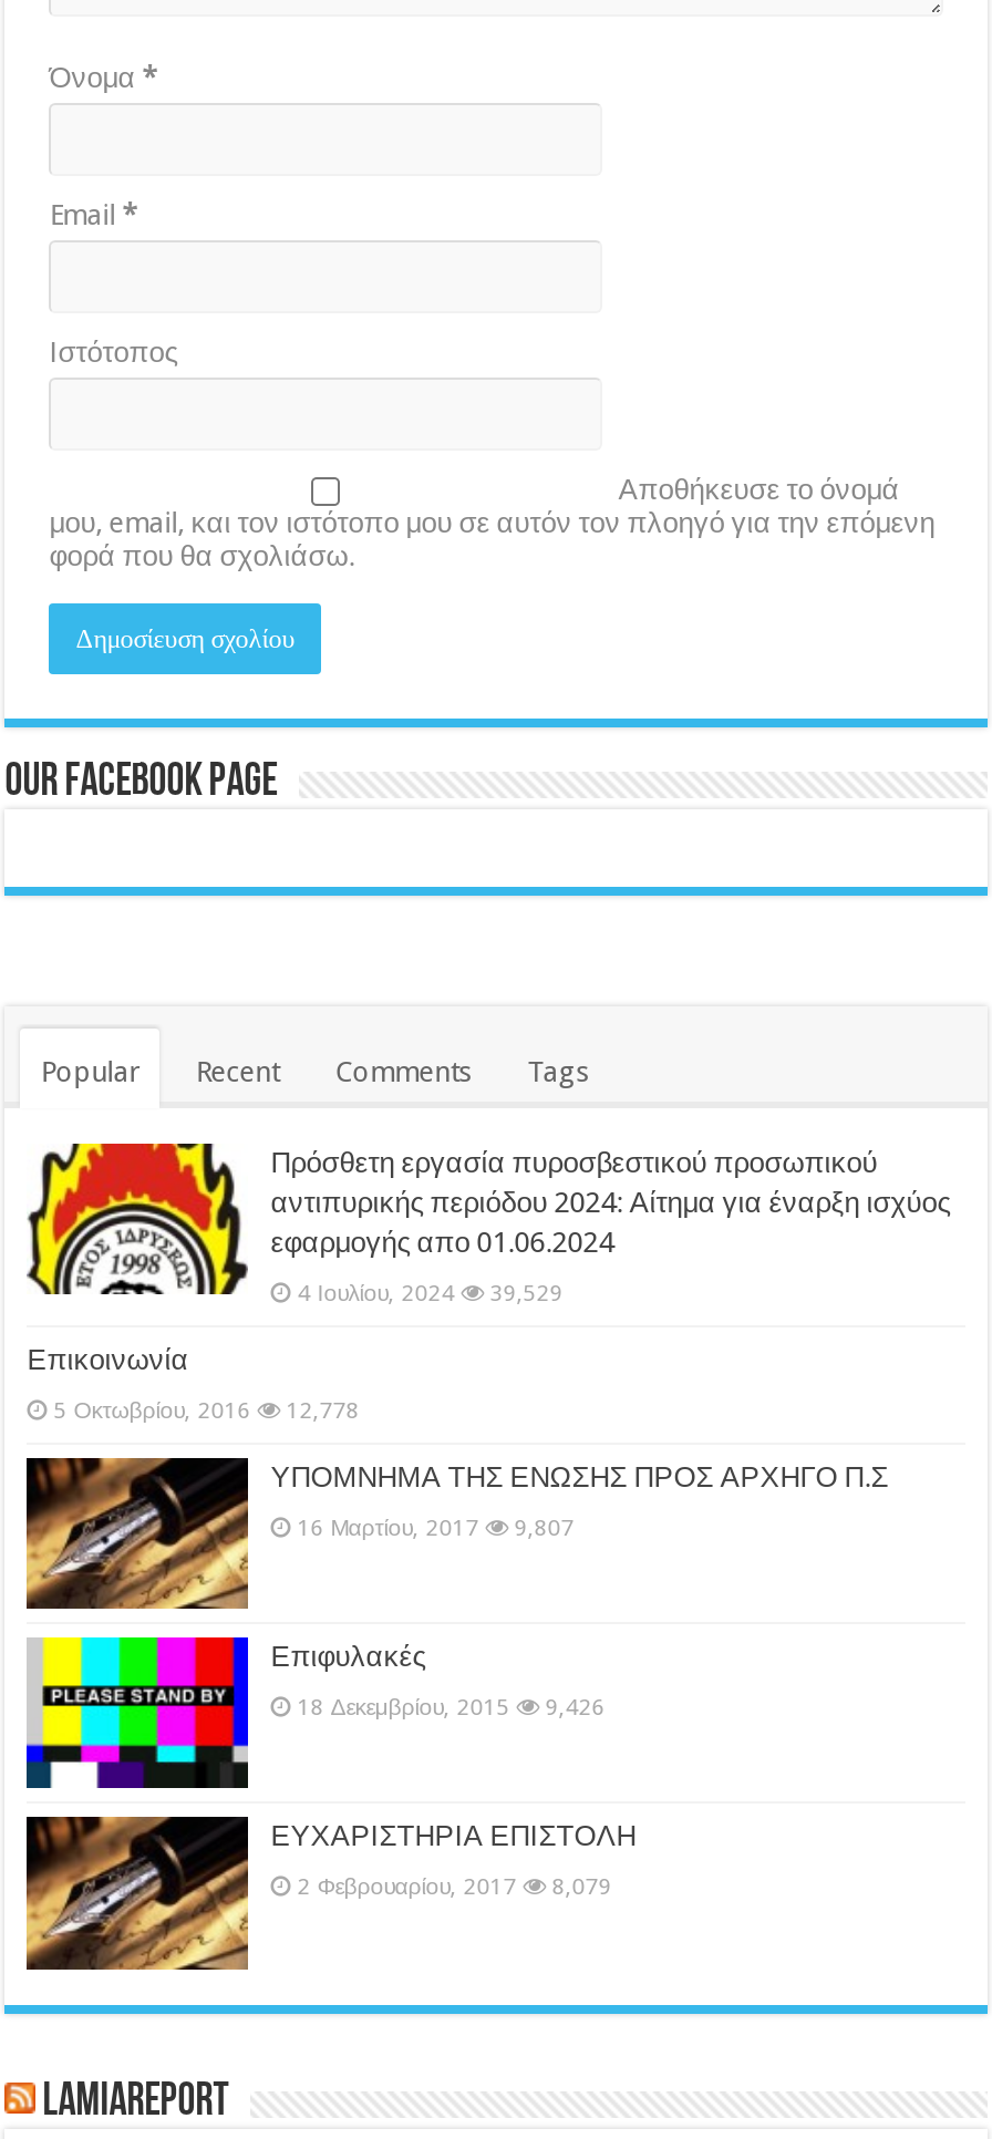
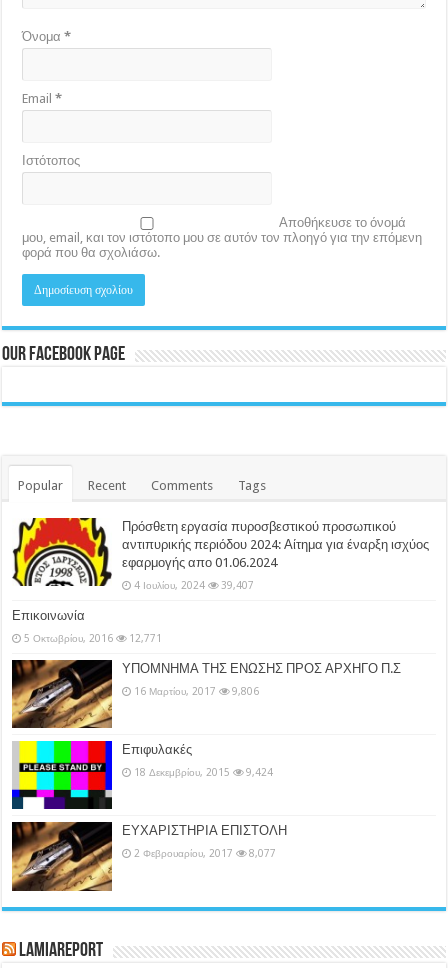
[297,1279,563,1306] 4 Ιουλίου, 2024 39,529 -> [134,579,254,591] 4 Ιουλίου, 2024 39,407
[54,1396,359,1423] 5 Οκτωβρίου, 2016 12,778 -> [24,632,162,644] 5 Οκτωβρίου, 2016 12,771
[297,1514,574,1540] 16 Μαρτίου, 2017 9,807 -> [134,685,259,697] 16 Μαρτίου, 2017 9,806
[297,1693,605,1720] 18 Δεκεμβρίου, 2015 9,426 -> [134,766,273,778] 18 Δεκεμβρίου, 2015 9,424
[297,1873,612,1900] 2 Φεβρουαρίου, 2017 8,079 -> [134,847,276,859] 2 Φεβρουαρίου, 2017 8,077

